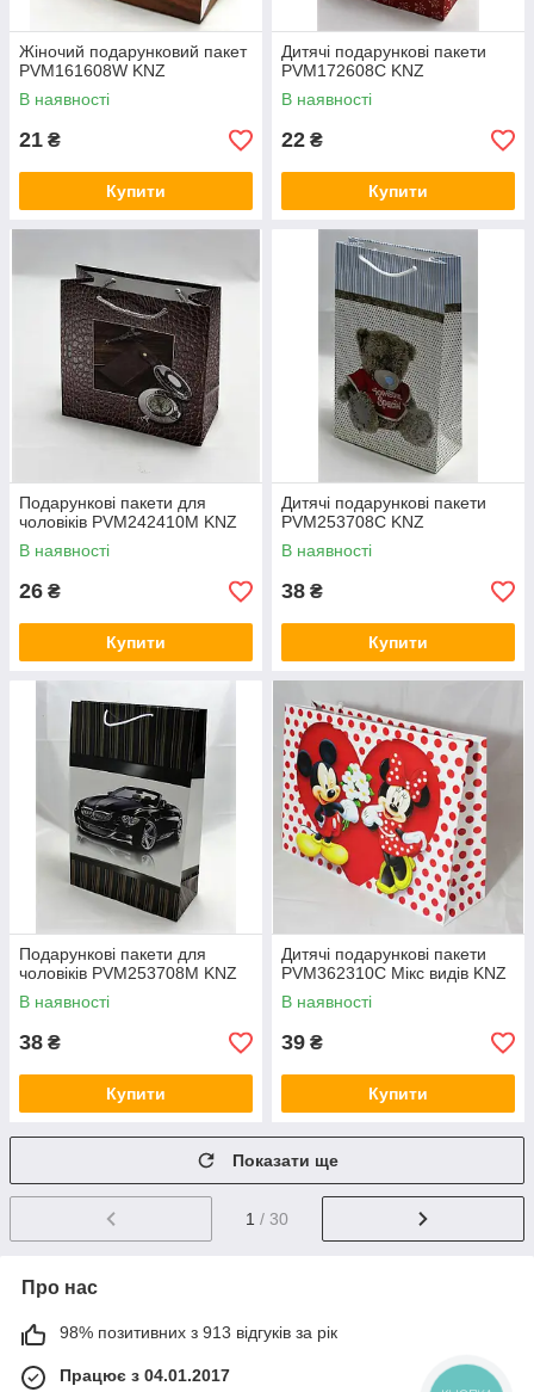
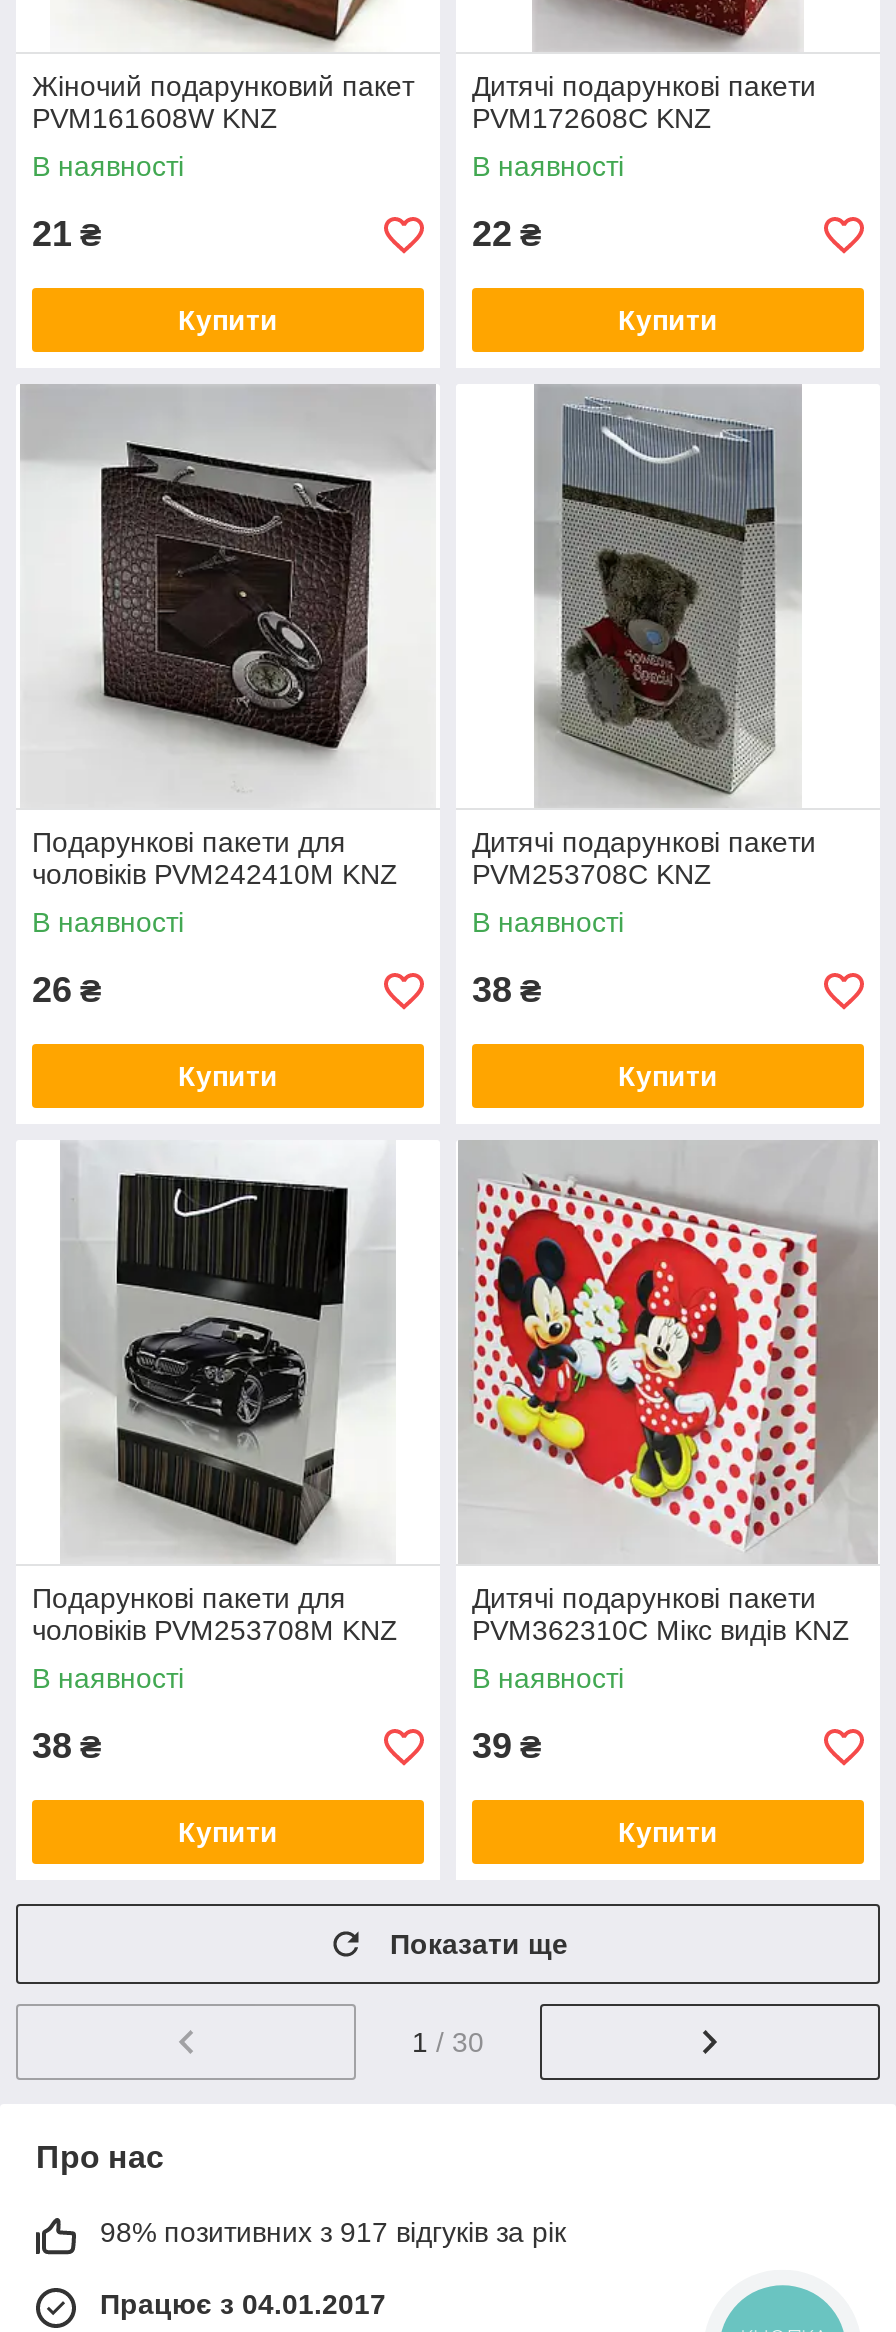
[60,1323,337,1342] 98% позитивних з 913 відгуків за рік -> [100,2216,566,2248] 98% позитивних з 917 відгуків за рік

